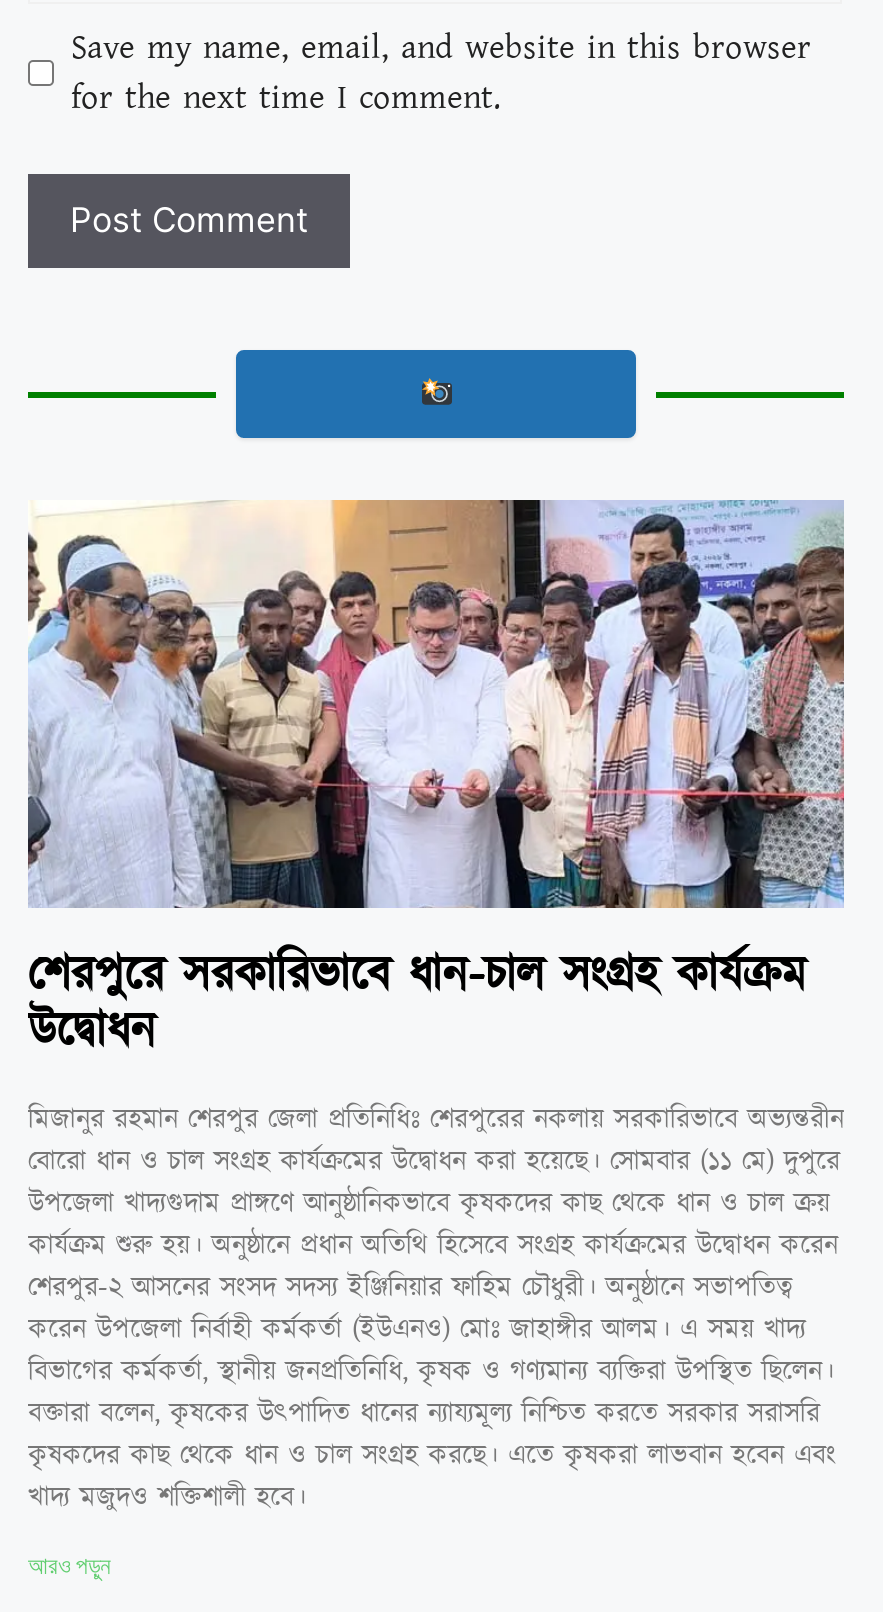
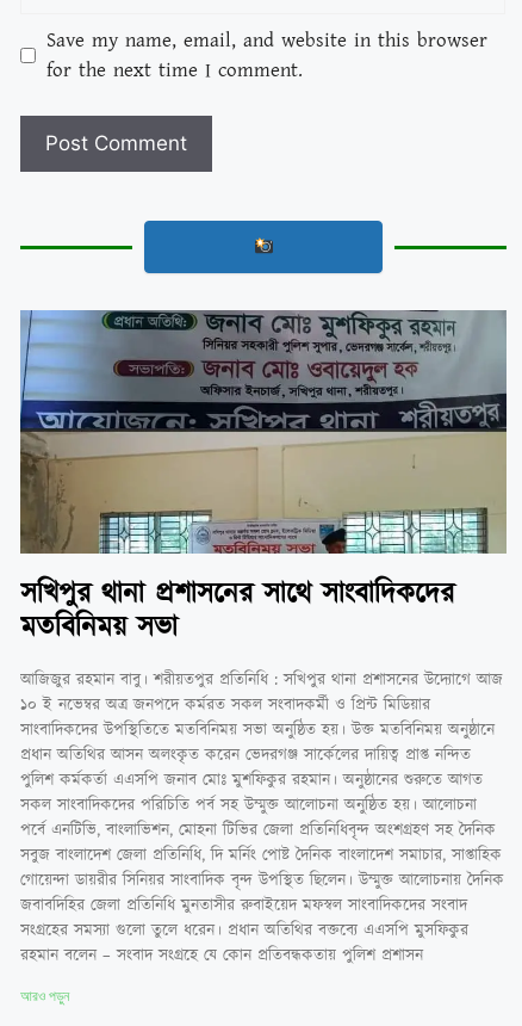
[26,498,844,1066] [image] | শেরপুরে সরকারিভাবে ধান-চাল সংগ্রহ কার্যক্রম | উদ্বোধন -> [19,309,508,648] [image] | সখিপুর থানা প্রশাসনের সাথে সাংবাদিকদের | মতবিনিময় সভা
[28,1100,844,1518] মিজানুর রহমান শেরপুর জেলা প্রতিনিধিঃ শেরপুরের নকলায় সরকারিভাবে অভ্যন্তরীন | বোরো ধান ও চাল সংগ্রহ কার্যক্রমের উদ্বোধন করা হয়েছে। সোমবার (১১ মে) দুপুরে | উপজেলা খাদ্যগুদাম প্রাঙ্গণে আনুষ্ঠানিকভাবে কৃষকদের কাছ থেকে ধান ও চাল ক্রয় | কার্যক্রম শুরু হয়। অনুষ্ঠানে প্রধান অতিথি হিসেবে সংগ্রহ কার্যক্রমের উদ্বোধন করেন | শেরপুর-২ আসনের সংসদ সদস্য ইঞ্জিনিয়ার ফাহিম চৌধুরী। অনুষ্ঠানে সভাপতিত্ব | করেন উপজেলা নির্বাহী কর্মকর্তা (ইউএনও) মোঃ জাহাঙ্গীর আলম। এ সময় খাদ্য | বিভাগের কর্মকর্তা, স্থানীয় জনপ্রতিনিধি, কৃষক ও গণ্যমান্য ব্যক্তিরা উপস্থিত ছিলেন। | বক্তারা বলেন, কৃষকের উৎপাদিত ধানের ন্যায্যমূল্য নিশ্চিত করতে সরকার সরাসরি | কৃষকদের কাছ থেকে ধান ও চাল সংগ্রহ করছে। এতে কৃষকরা লাভবান হবেন এবং | খাদ্য মজুদও শক্তিশালী হবে। -> [20,668,504,968] আজিজুর রহমান বাবু। শরীয়তপুর প্রতিনিধি : সখিপুর থানা প্রশাসনের উদ্যোগে আজ | ১০ ই নভেম্বর অত্র জনপদে কর্মরত সকল সংবাদকর্মী ও প্রিন্ট মিডিয়ার | সাংবাদিকদের উপস্থিতিতে মতবিনিময় সভা অনুষ্ঠিত হয়। উক্ত মতবিনিময় অনুষ্ঠানে | প্রধান অতিথির আসন অলংকৃত করেন ভেদরগঞ্জ সার্কেলের দায়িত্ব প্রাপ্ত নন্দিত | পুলিশ কর্মকর্তা এএসপি জনাব মোঃ মুশফিকুর রহমান। অনুষ্ঠানের শুরুতে আগত | সকল সাংবাদিকদের পরিচিতি পর্ব সহ উম্মুক্ত আলোচনা অনুষ্ঠিত হয়। আলোচনা | পর্বে এনটিভি, বাংলাভিশন, মোহনা টিভির জেলা প্রতিনিধিবৃন্দ অংশগ্রহণ সহ দৈনিক | সবুজ বাংলাদেশ জেলা প্রতিনিধি, দি মর্নিং পোষ্ট দৈনিক বাংলাদেশ সমাচার, সাপ্তাহিক | গোয়েন্দা ডায়রীর সিনিয়র সাংবাদিক বৃন্দ উপস্থিত ছিলেন। উম্মুক্ত আলোচনায় দৈনিক | জবাবদিহির জেলা প্রতিনিধি মুনতাসীর রুবাইয়েদ মফস্বল সাংবাদিকদের সংবাদ | সংগ্রহের সমস্যা গুলো তুলে ধরেন। প্রধান অতিথির বক্তব্যে এএসপি মুসফিকুর | রহমান বলেন – সংবাদ সংগ্রহে যে কোন প্রতিবন্ধকতায় পুলিশ প্রশাসন

